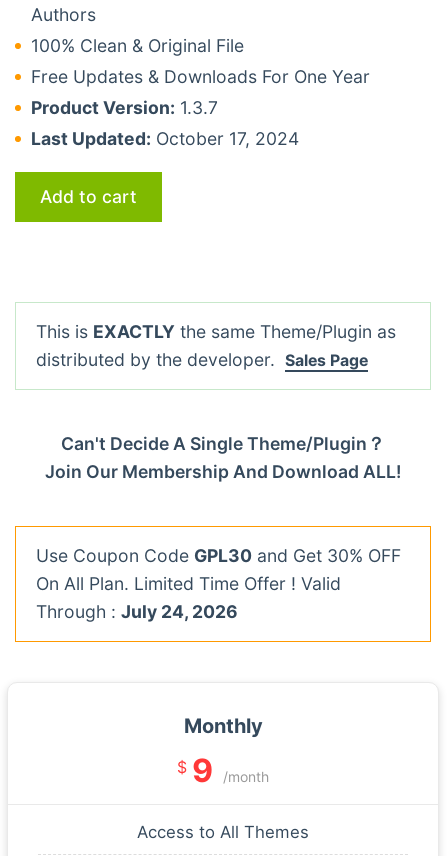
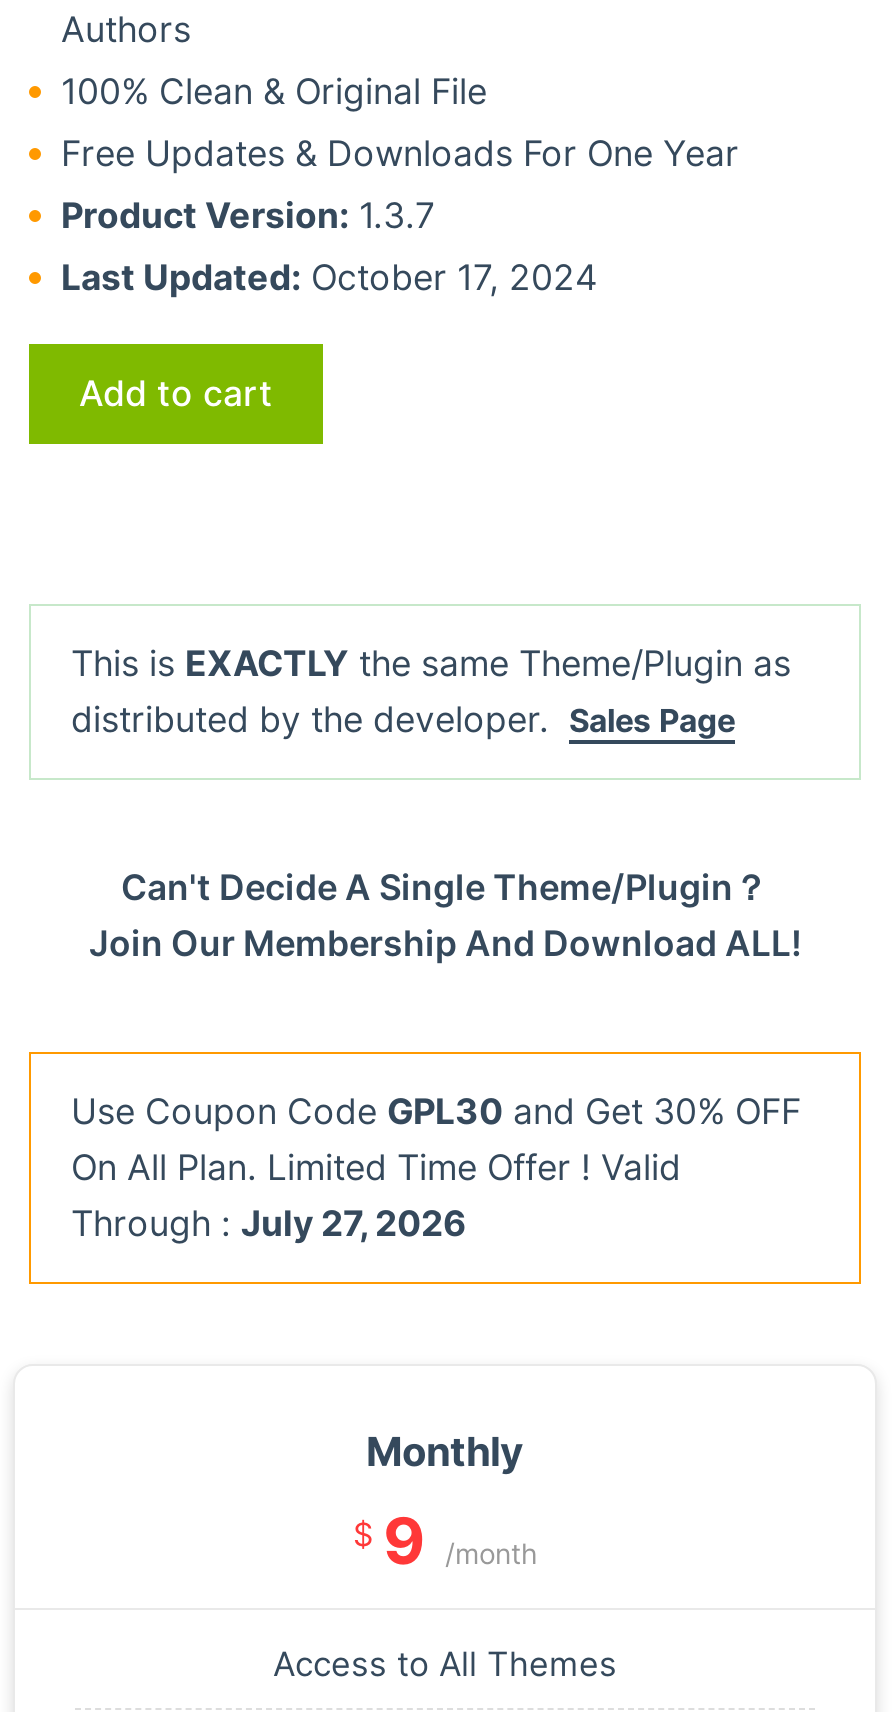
[36,601,238,622] Through : July 24, 2026 -> [71,1201,467,1243] Through : July 27, 2026

